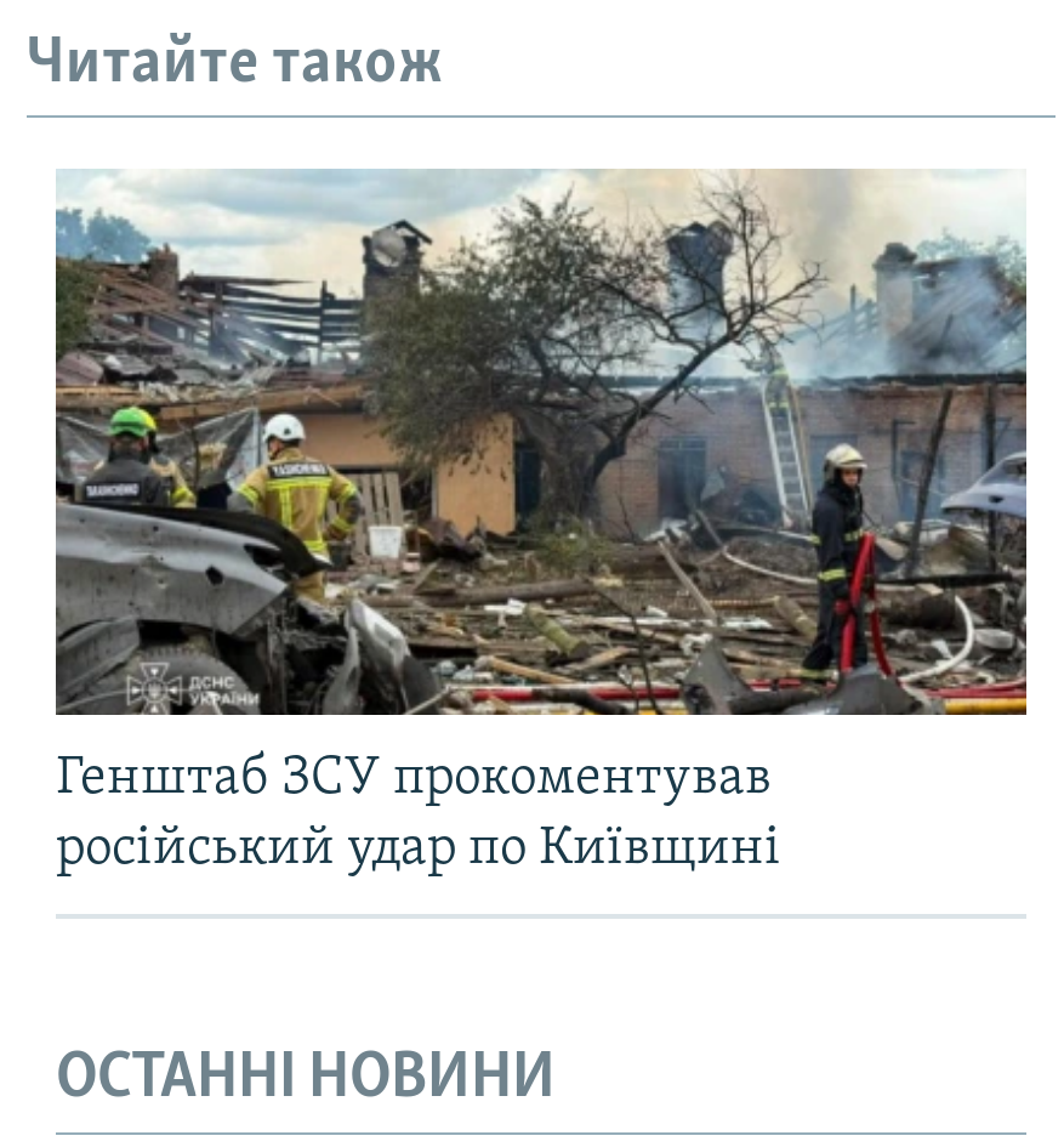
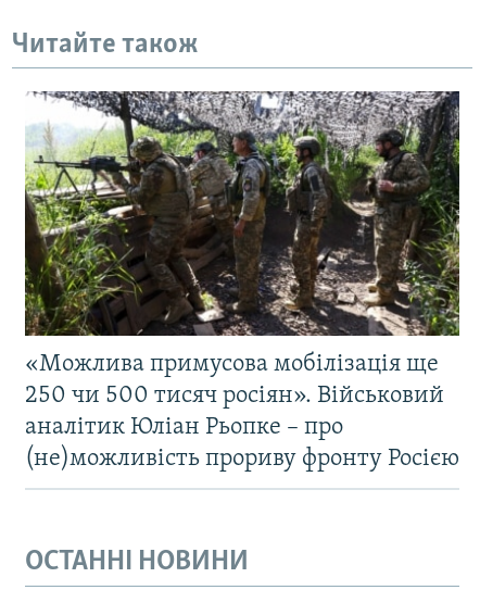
[56,169,1026,598] [image] -> [25,90,460,337] [image]
[56,752,781,879] Генштаб ЗСУ прокоментував | російський удар по Київщині -> [25,352,459,472] «Можлива примусова мобілізація ще | 250 чи 500 тисяч росіян». Військовий | аналітик Юліан Рьопке – про | (не)можливість прориву фронту Росією

